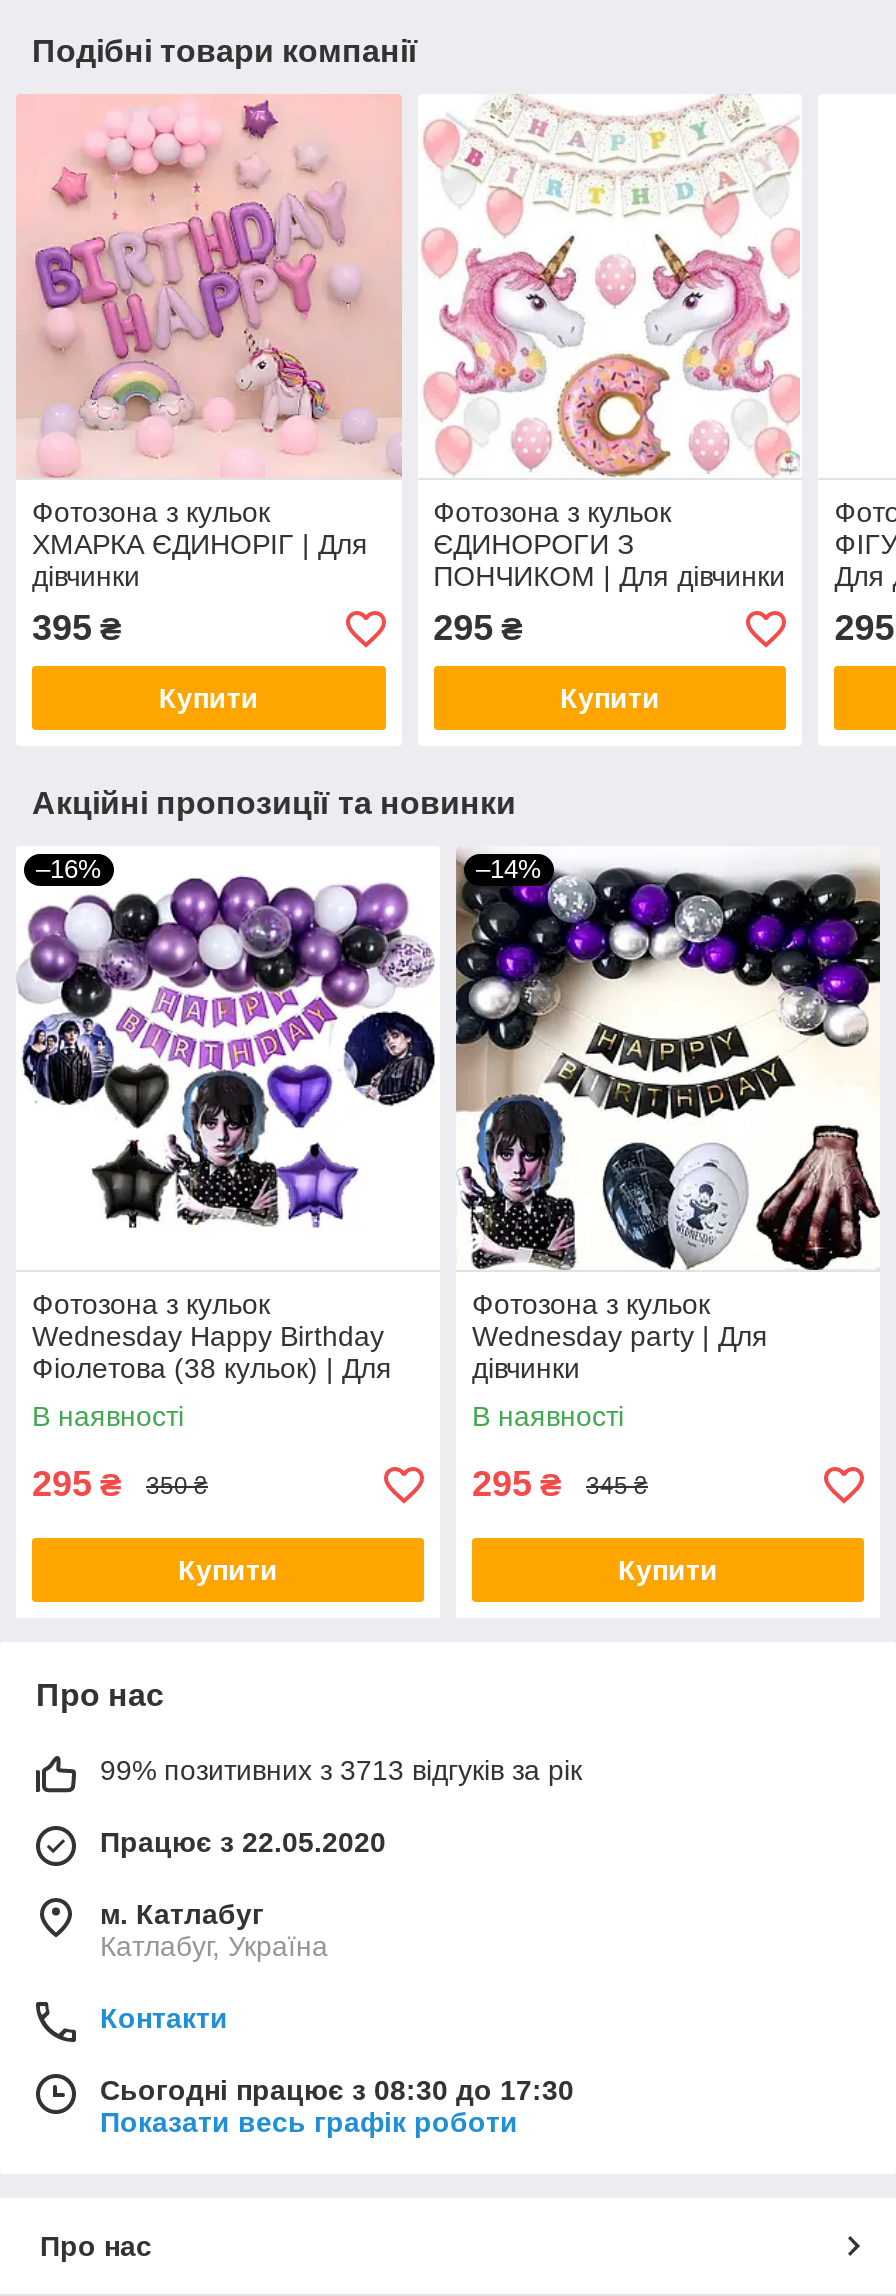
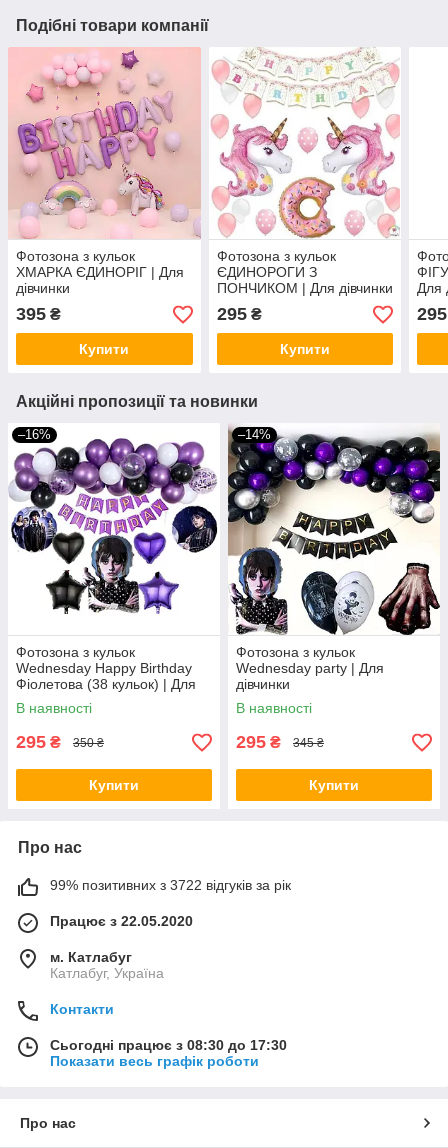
[100,1755,582,1787] 99% позитивних з 3713 відгуків за рік -> [50,877,291,893] 99% позитивних з 3722 відгуків за рік

